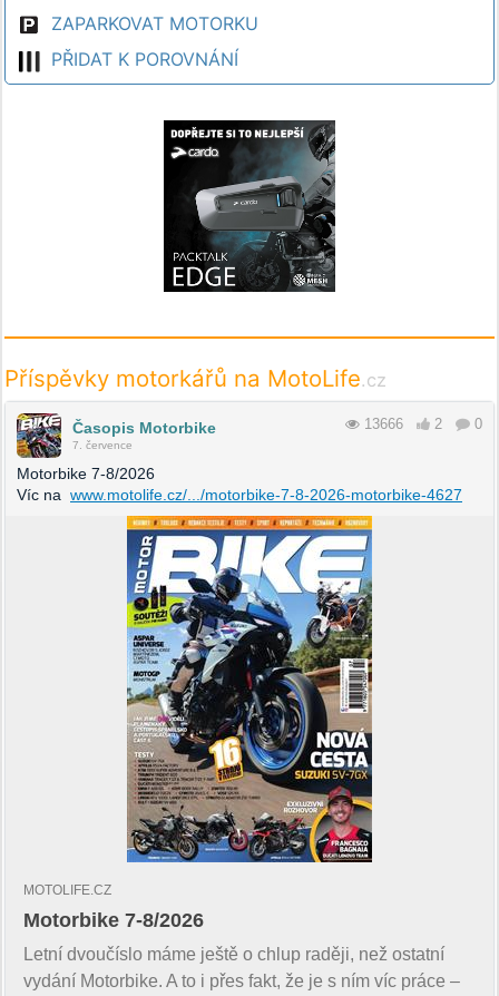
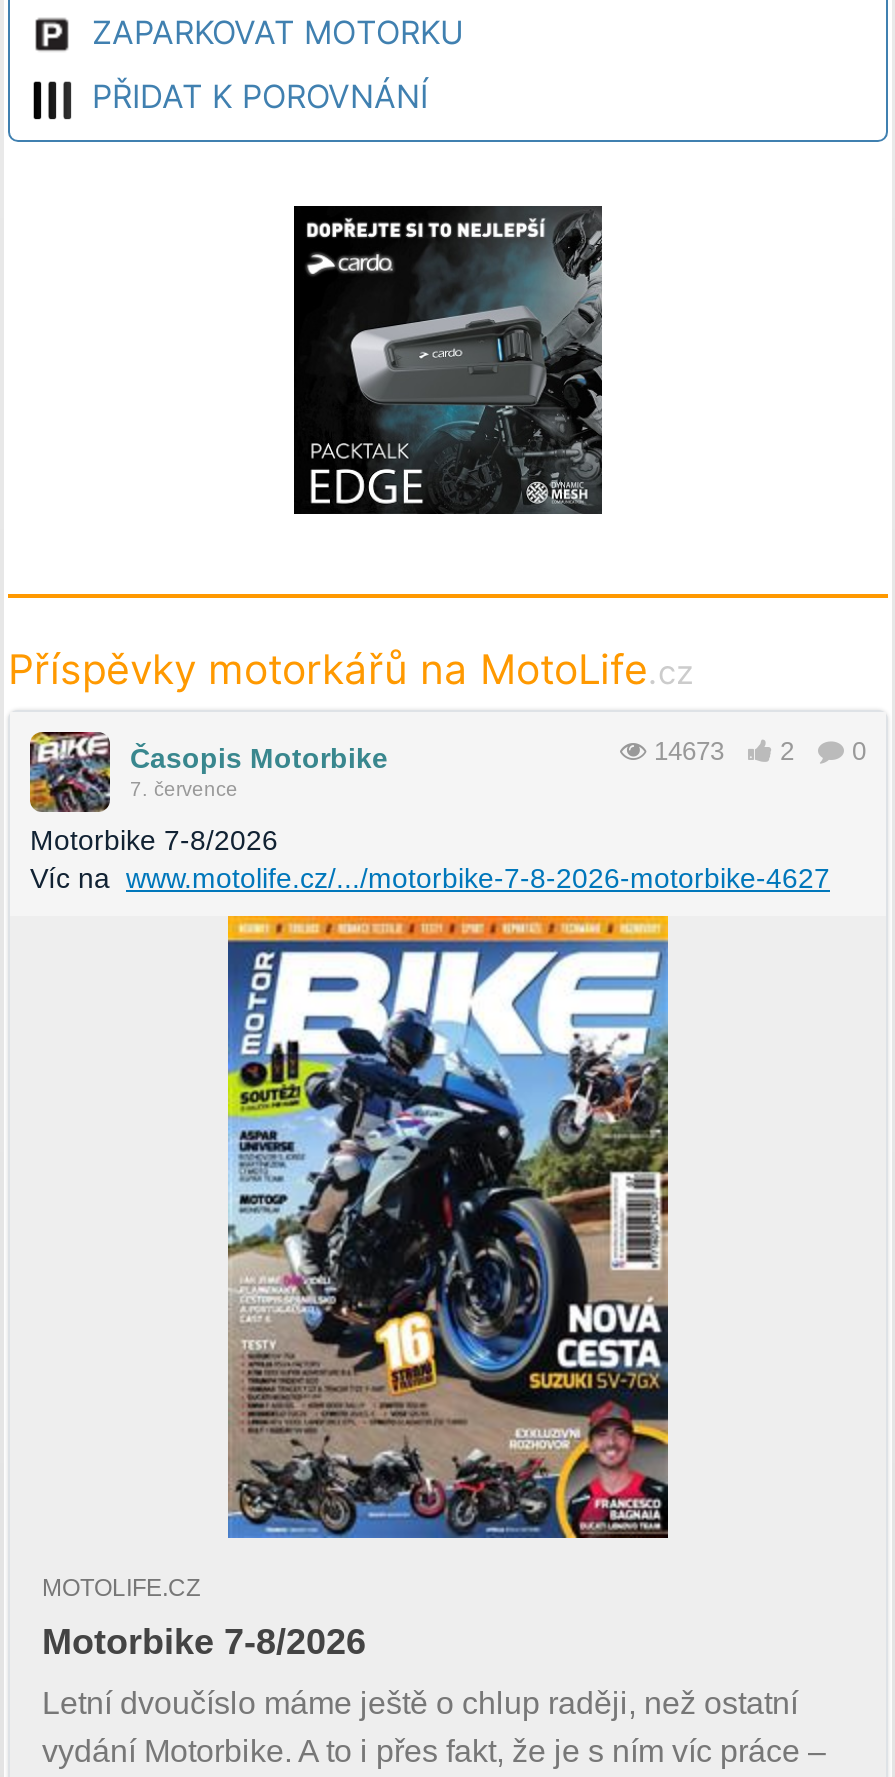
[364,415,482,432] 13666 2 0 -> [654,736,866,766] 14673 2 0

